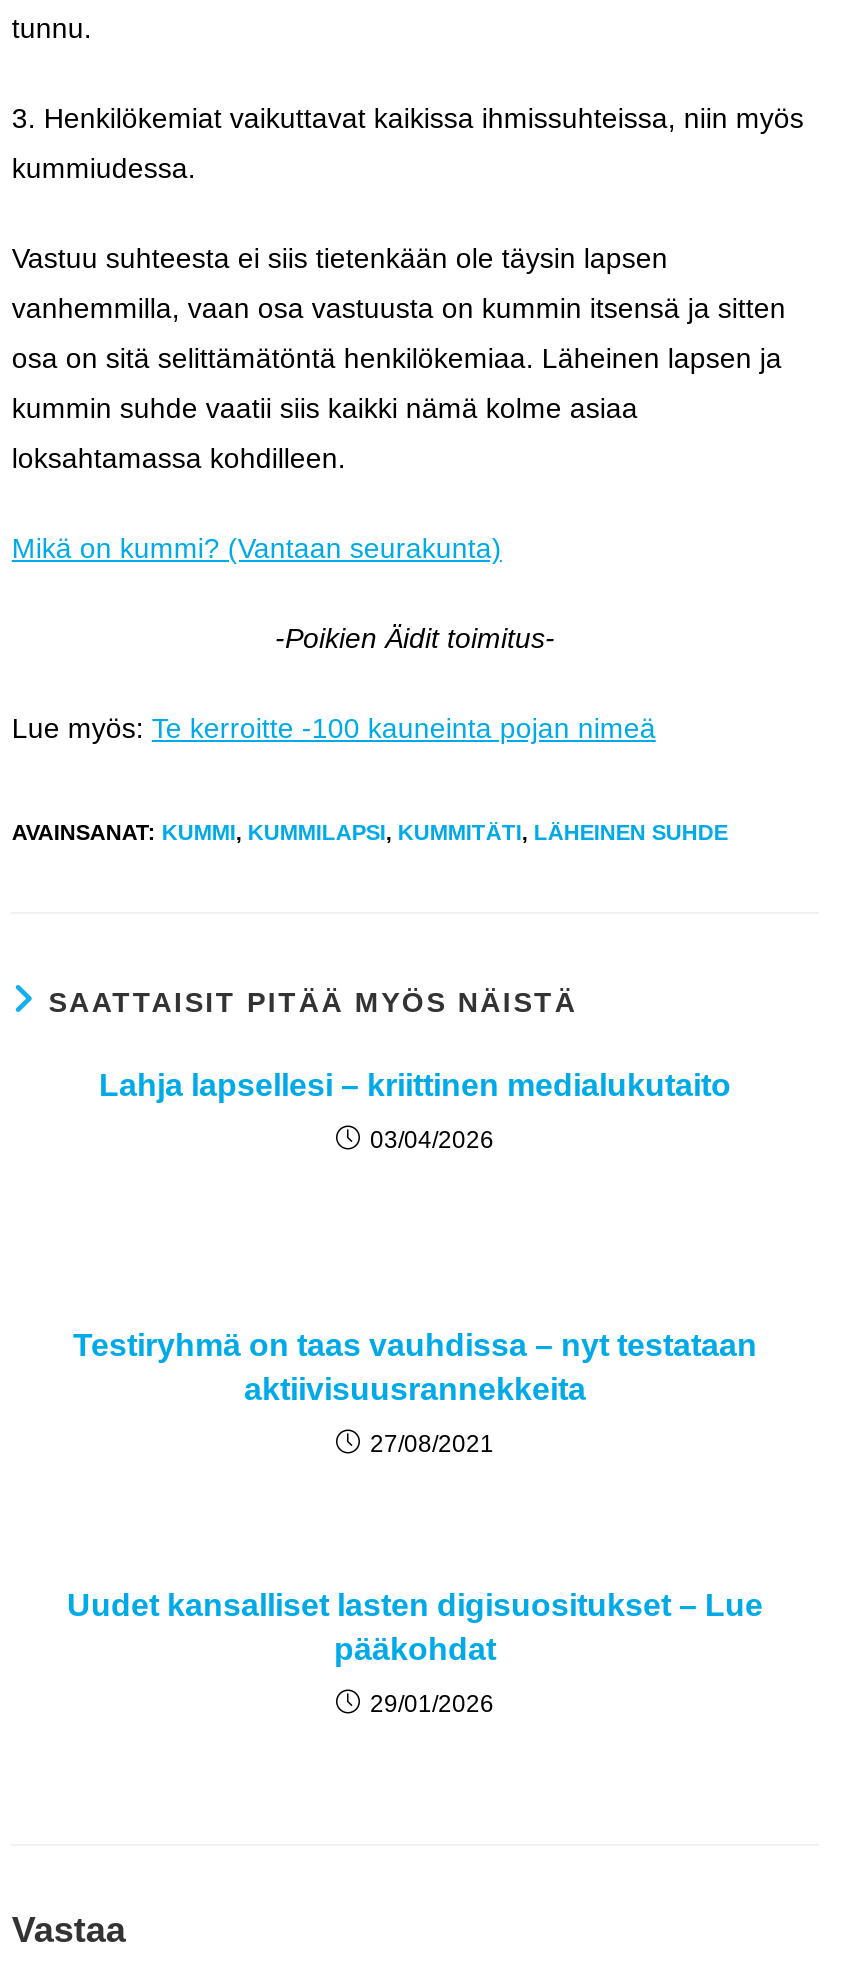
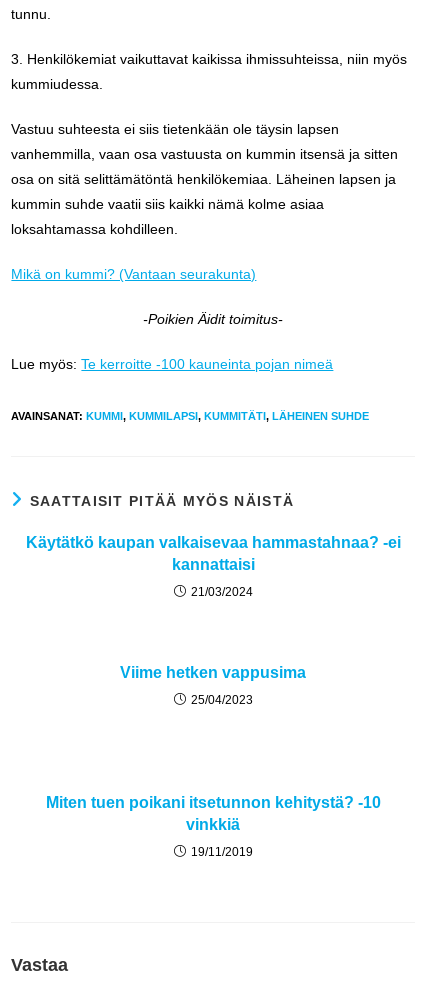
[99,1068,731,1102] Lahja lapsellesi – kriittinen medialukutaito -> [25,534,400,573] Käytätkö kaupan valkaisevaa hammastahnaa? -ei | kannattaisi
[370,1126,494,1154] 03/04/2026 -> [190,585,252,599] 21/03/2024
[73,1328,757,1406] Testiryhmä on taas vauhdissa – nyt testataan | aktiivisuusrannekkeita -> [120,664,306,681] Viime hetken vappusima
[370,1430,494,1458] 27/08/2021 -> [190,693,252,707] 25/04/2023
[67,1588,763,1666] Uudet kansalliset lasten digisuositukset – Lue | pääkohdat -> [45,794,380,833] Miten tuen poikani itsetunnon kehitystä? -10 | vinkkiä
[370,1690,494,1718] 29/01/2026 -> [190,845,252,859] 19/11/2019

